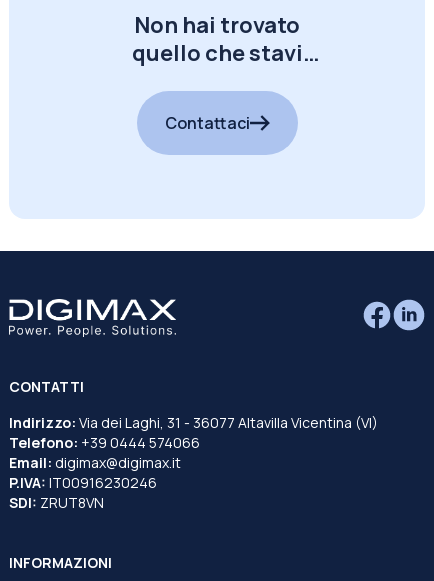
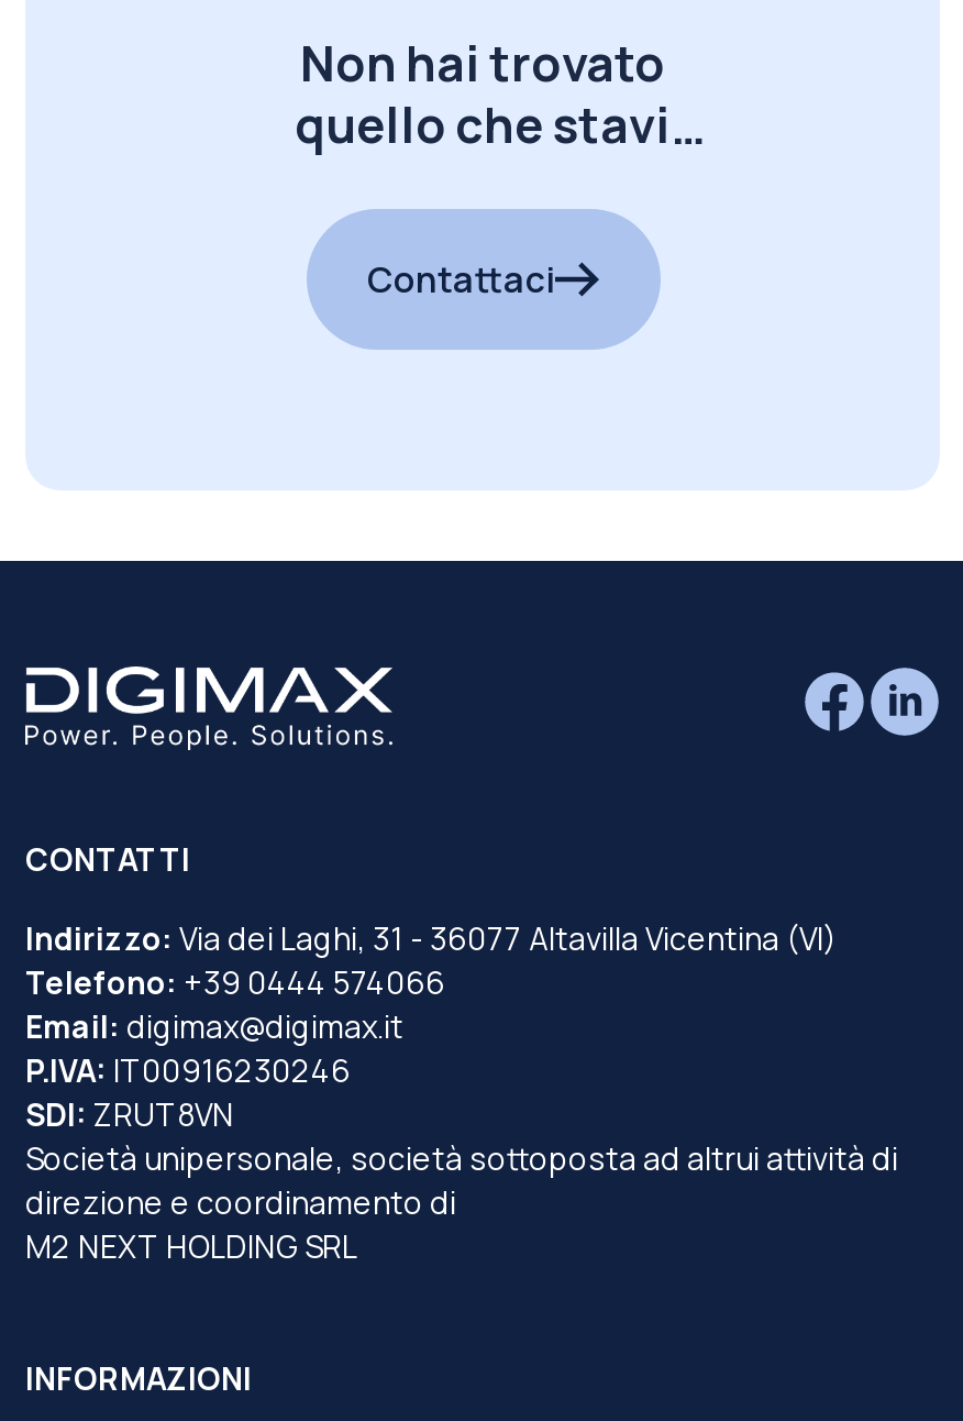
none -> [25,1138,898,1267] Società unipersonale, società sottoposta ad altrui attività di | direzione e coordinamento di | M2 NEXT HOLDING SRL

